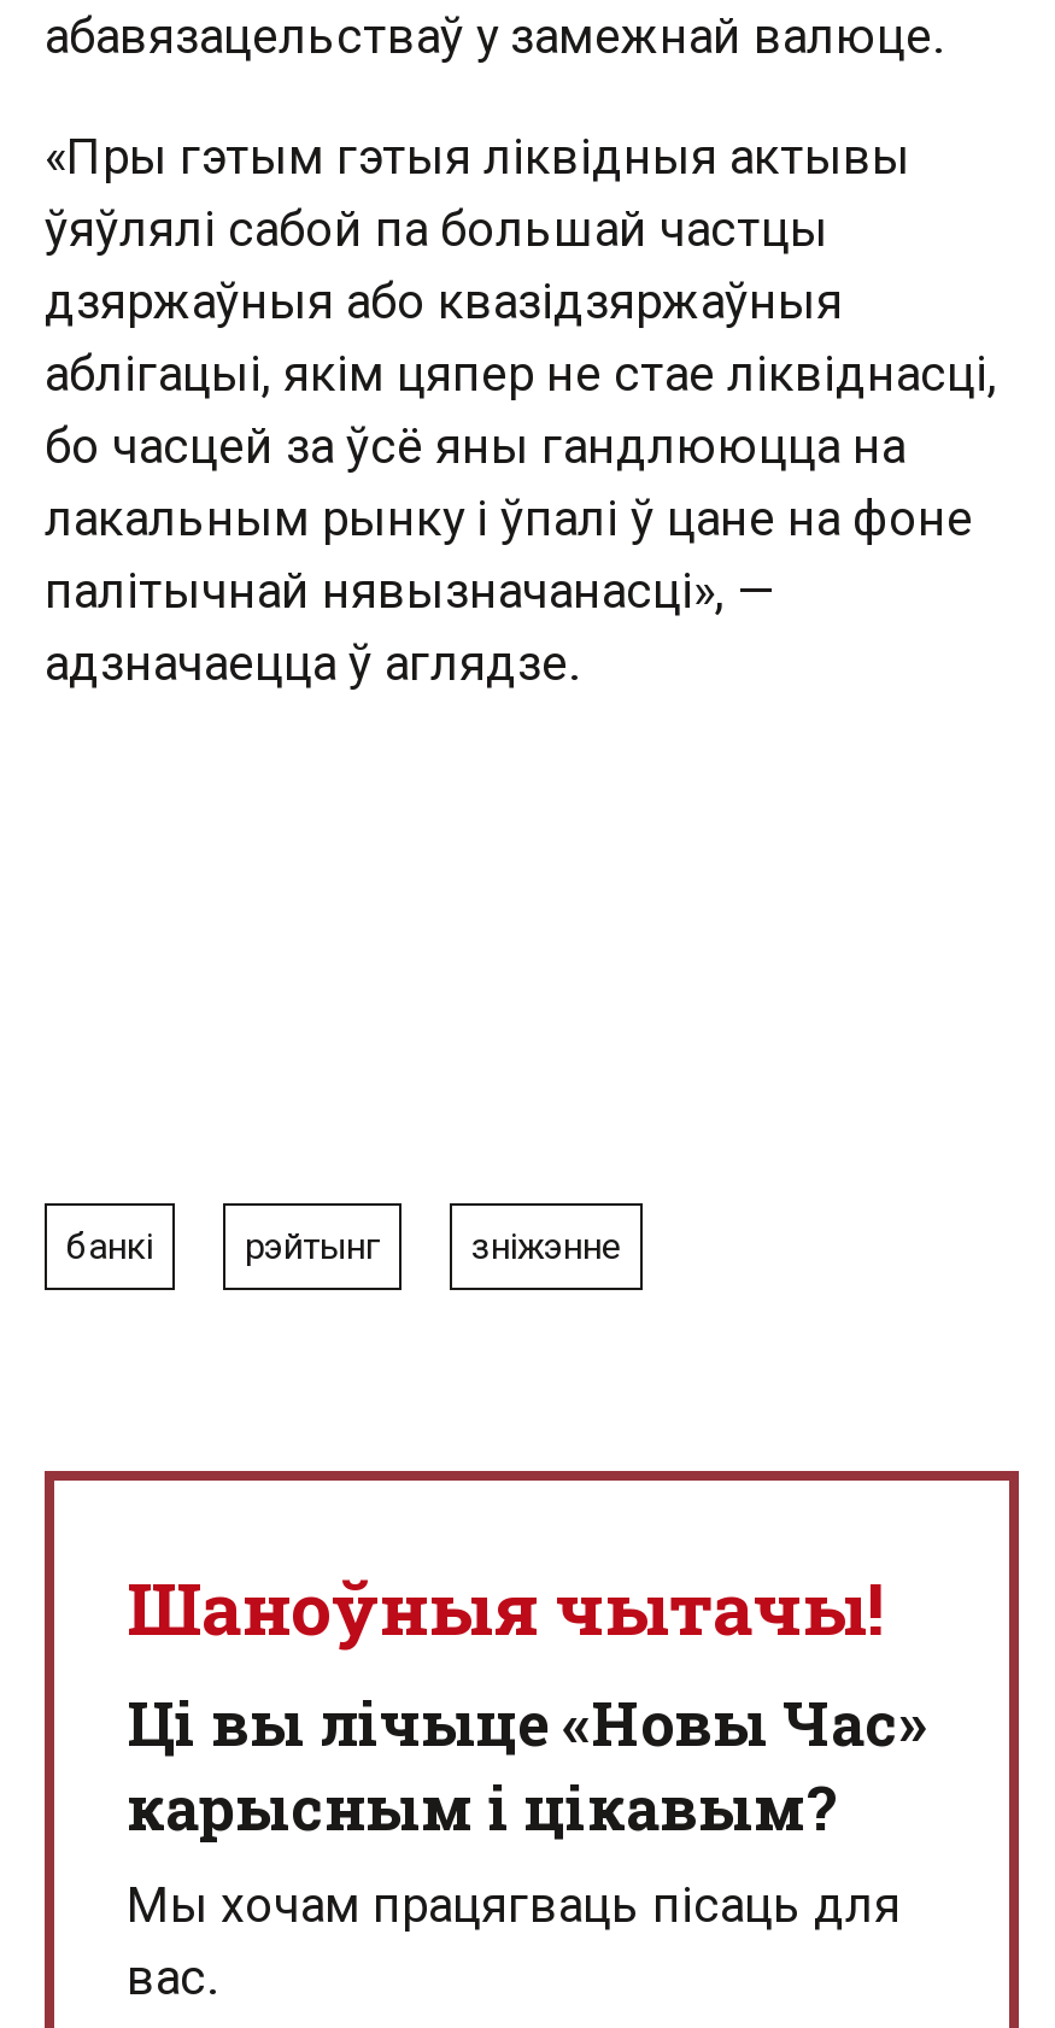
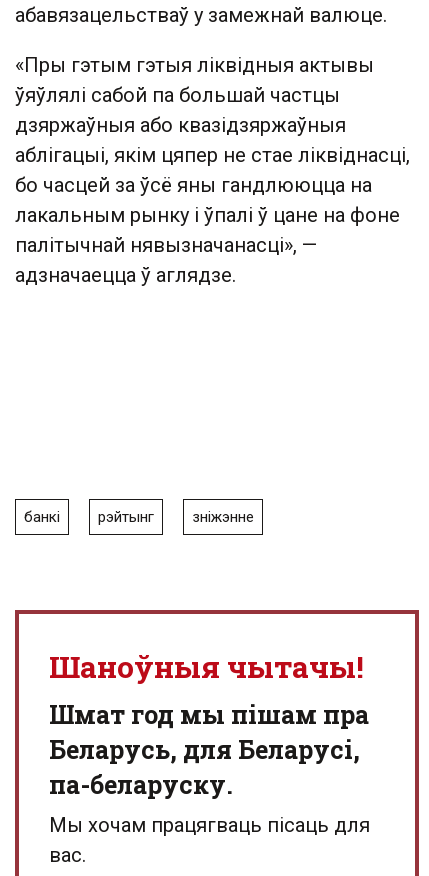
[127,1683,927,1847] Ці вы лічыце «Новы Час» | карысным і цікавым? -> [49,698,369,801] Шмат год мы пішам пра | Беларусь, для Беларусі, | па-беларуску.

